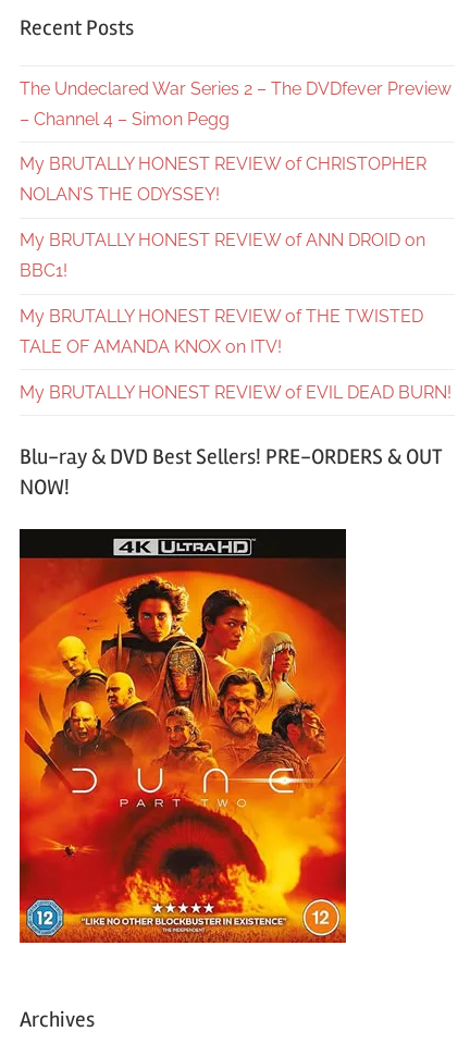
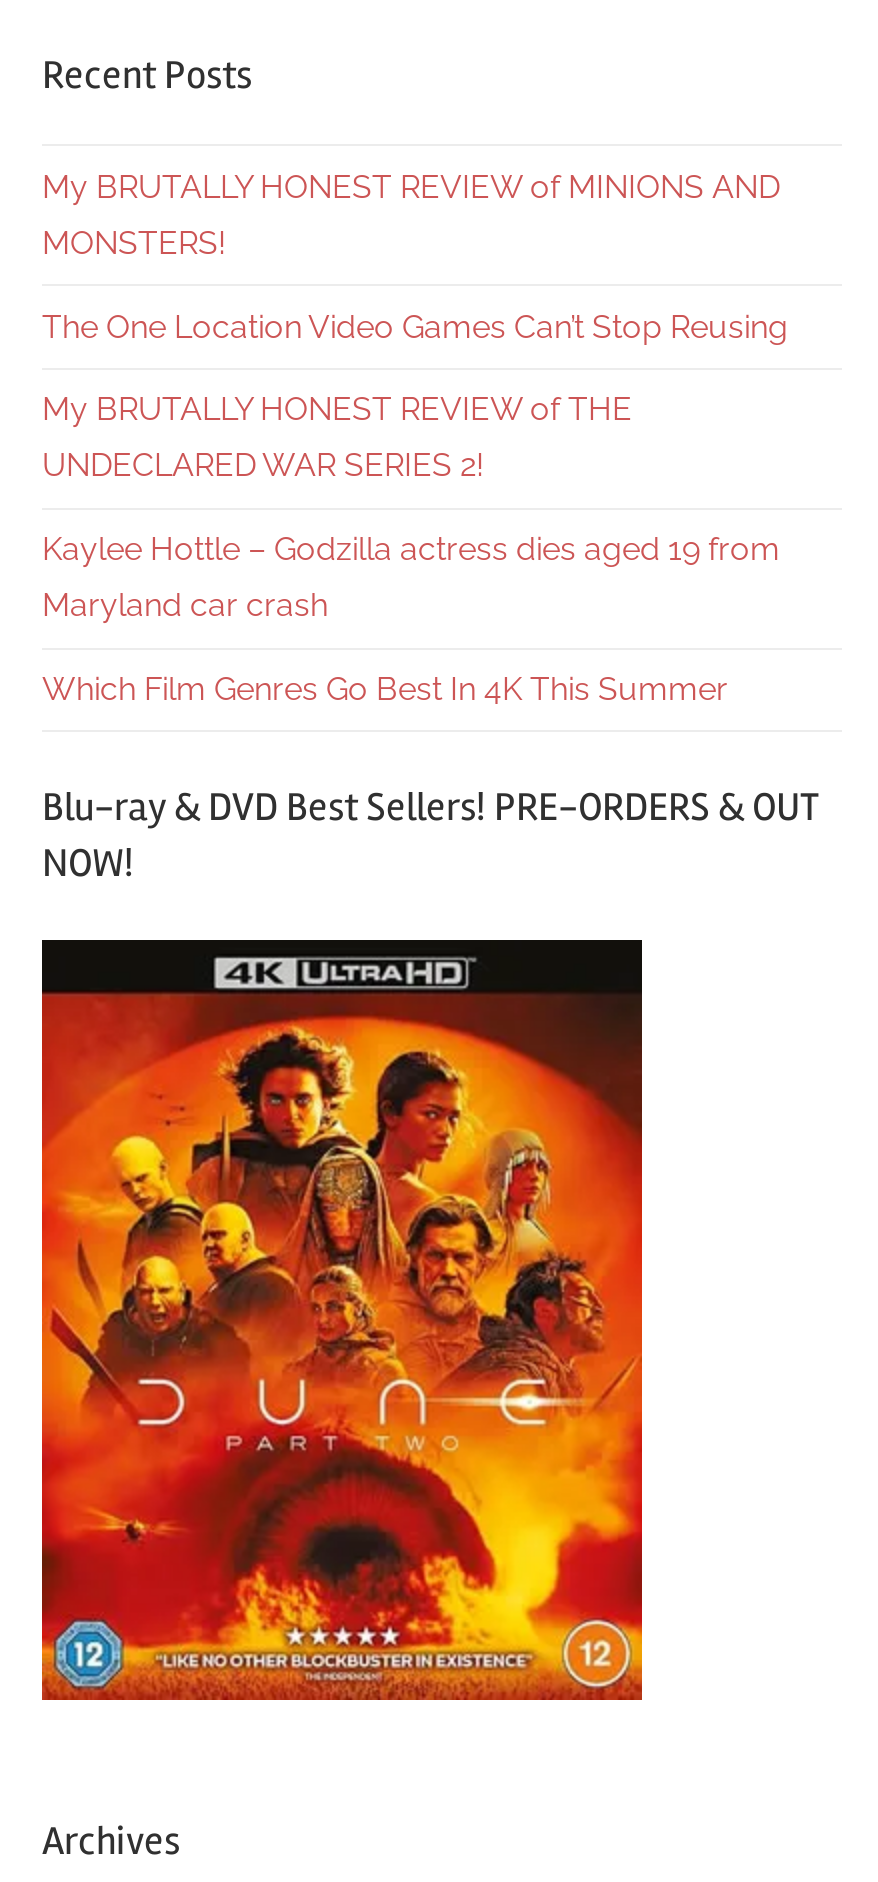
[20,78,452,403] The Undeclared War Series 2 – The DVDfever Preview | – Channel 4 – Simon Pegg | My BRUTALLY HONEST REVIEW of CHRISTOPHER | NOLAN’S THE ODYSSEY! | My BRUTALLY HONEST REVIEW of ANN DROID on | BBC1! | My BRUTALLY HONEST REVIEW of THE TWISTED | TALE OF AMANDA KNOX on ITV! | My BRUTALLY HONEST REVIEW of EVIL DEAD BURN! -> [42,167,788,708] My BRUTALLY HONEST REVIEW of MINIONS AND | MONSTERS! | The One Location Video Games Can’t Stop Reusing | My BRUTALLY HONEST REVIEW of THE | UNDECLARED WAR SERIES 2! | Kaylee Hottle – Godzilla actress dies aged 19 from | Maryland car crash | Which Film Genres Go Best In 4K This Summer

